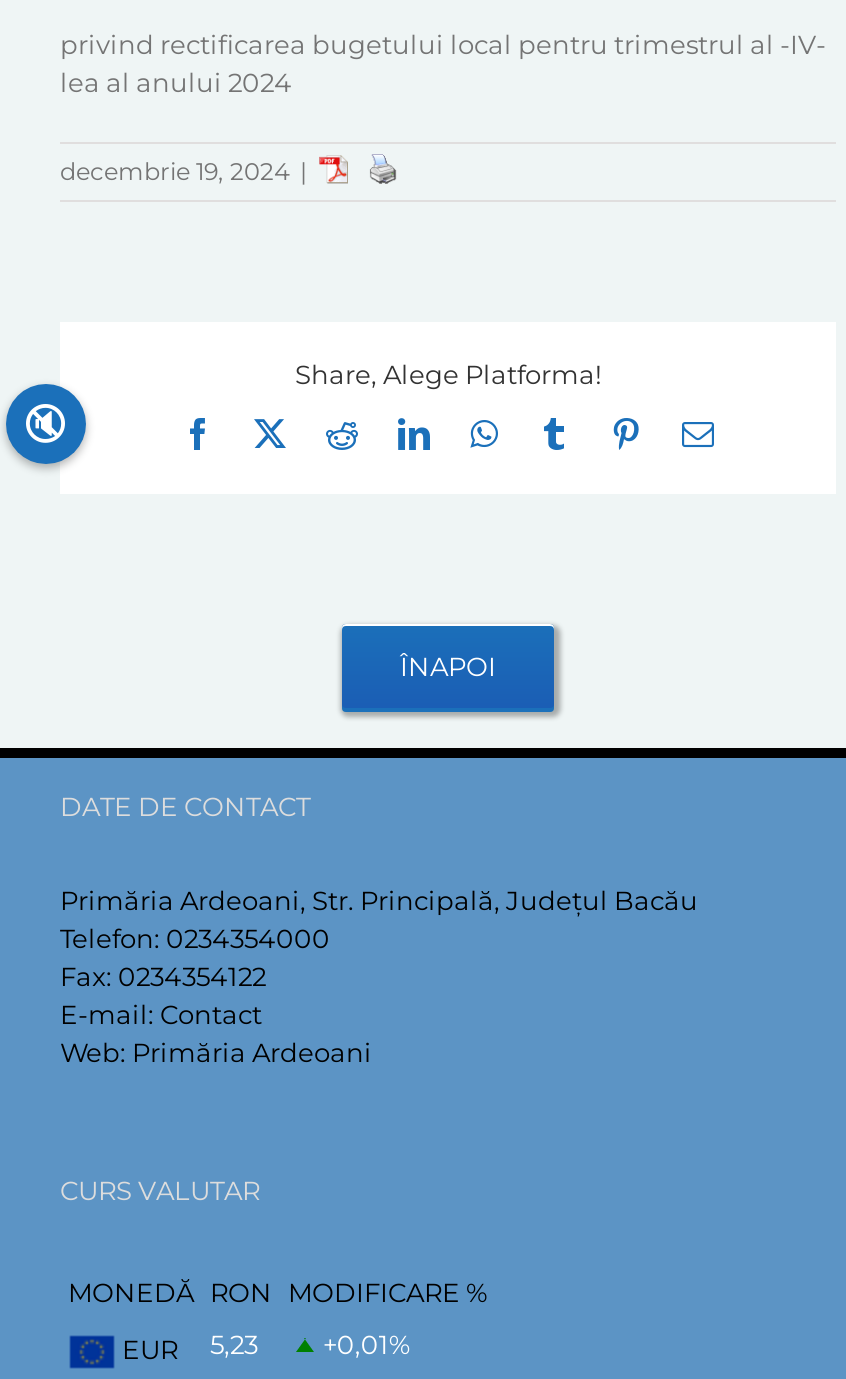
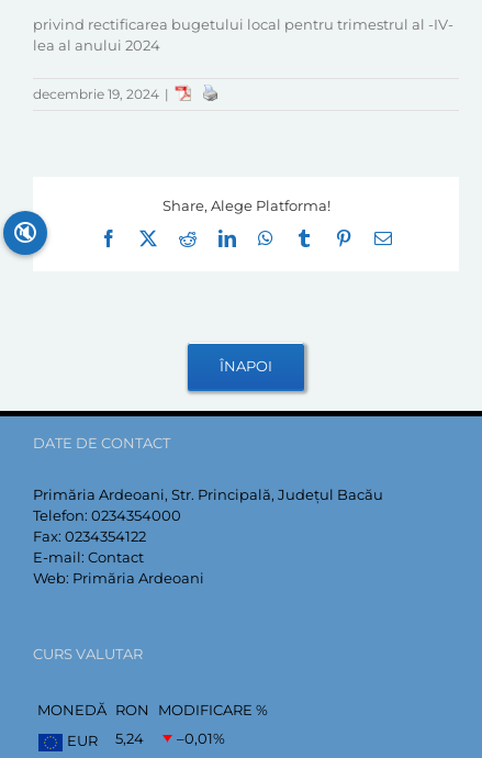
[210,1328,258,1360] 5,23 -> [115,730,144,747] 5,24
[323,1328,411,1360] +0,01% -> [177,730,226,747] –0,01%

